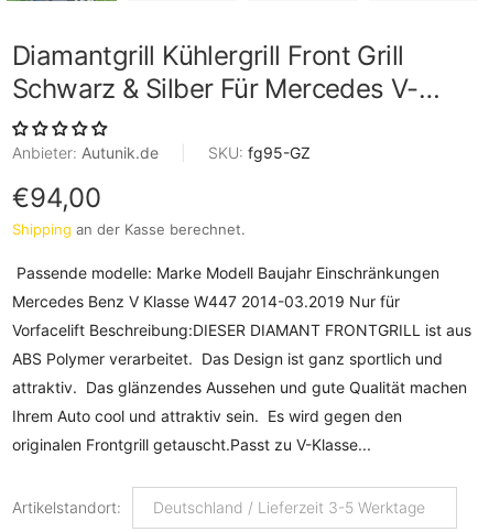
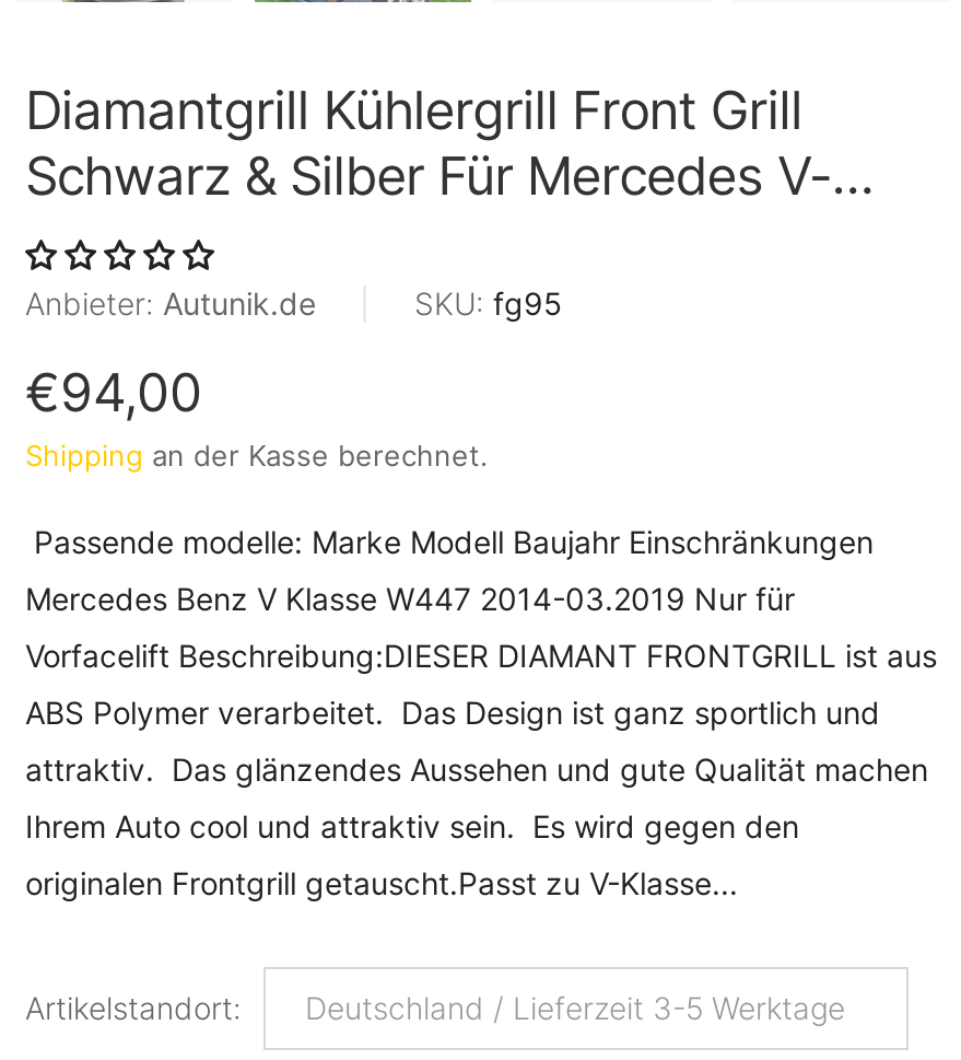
[208,143,311,161] SKU: fg95-GZ -> [414,284,563,321] SKU: fg95

